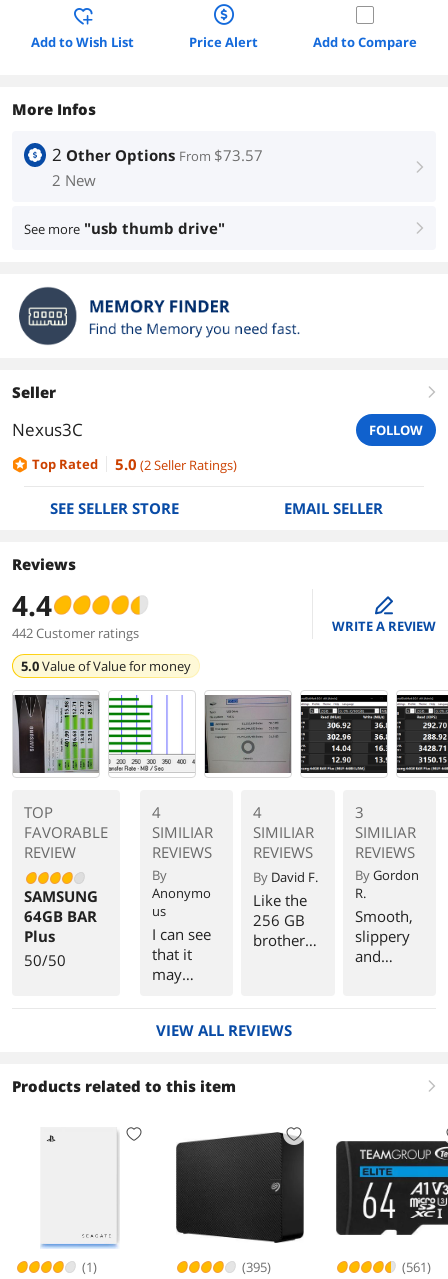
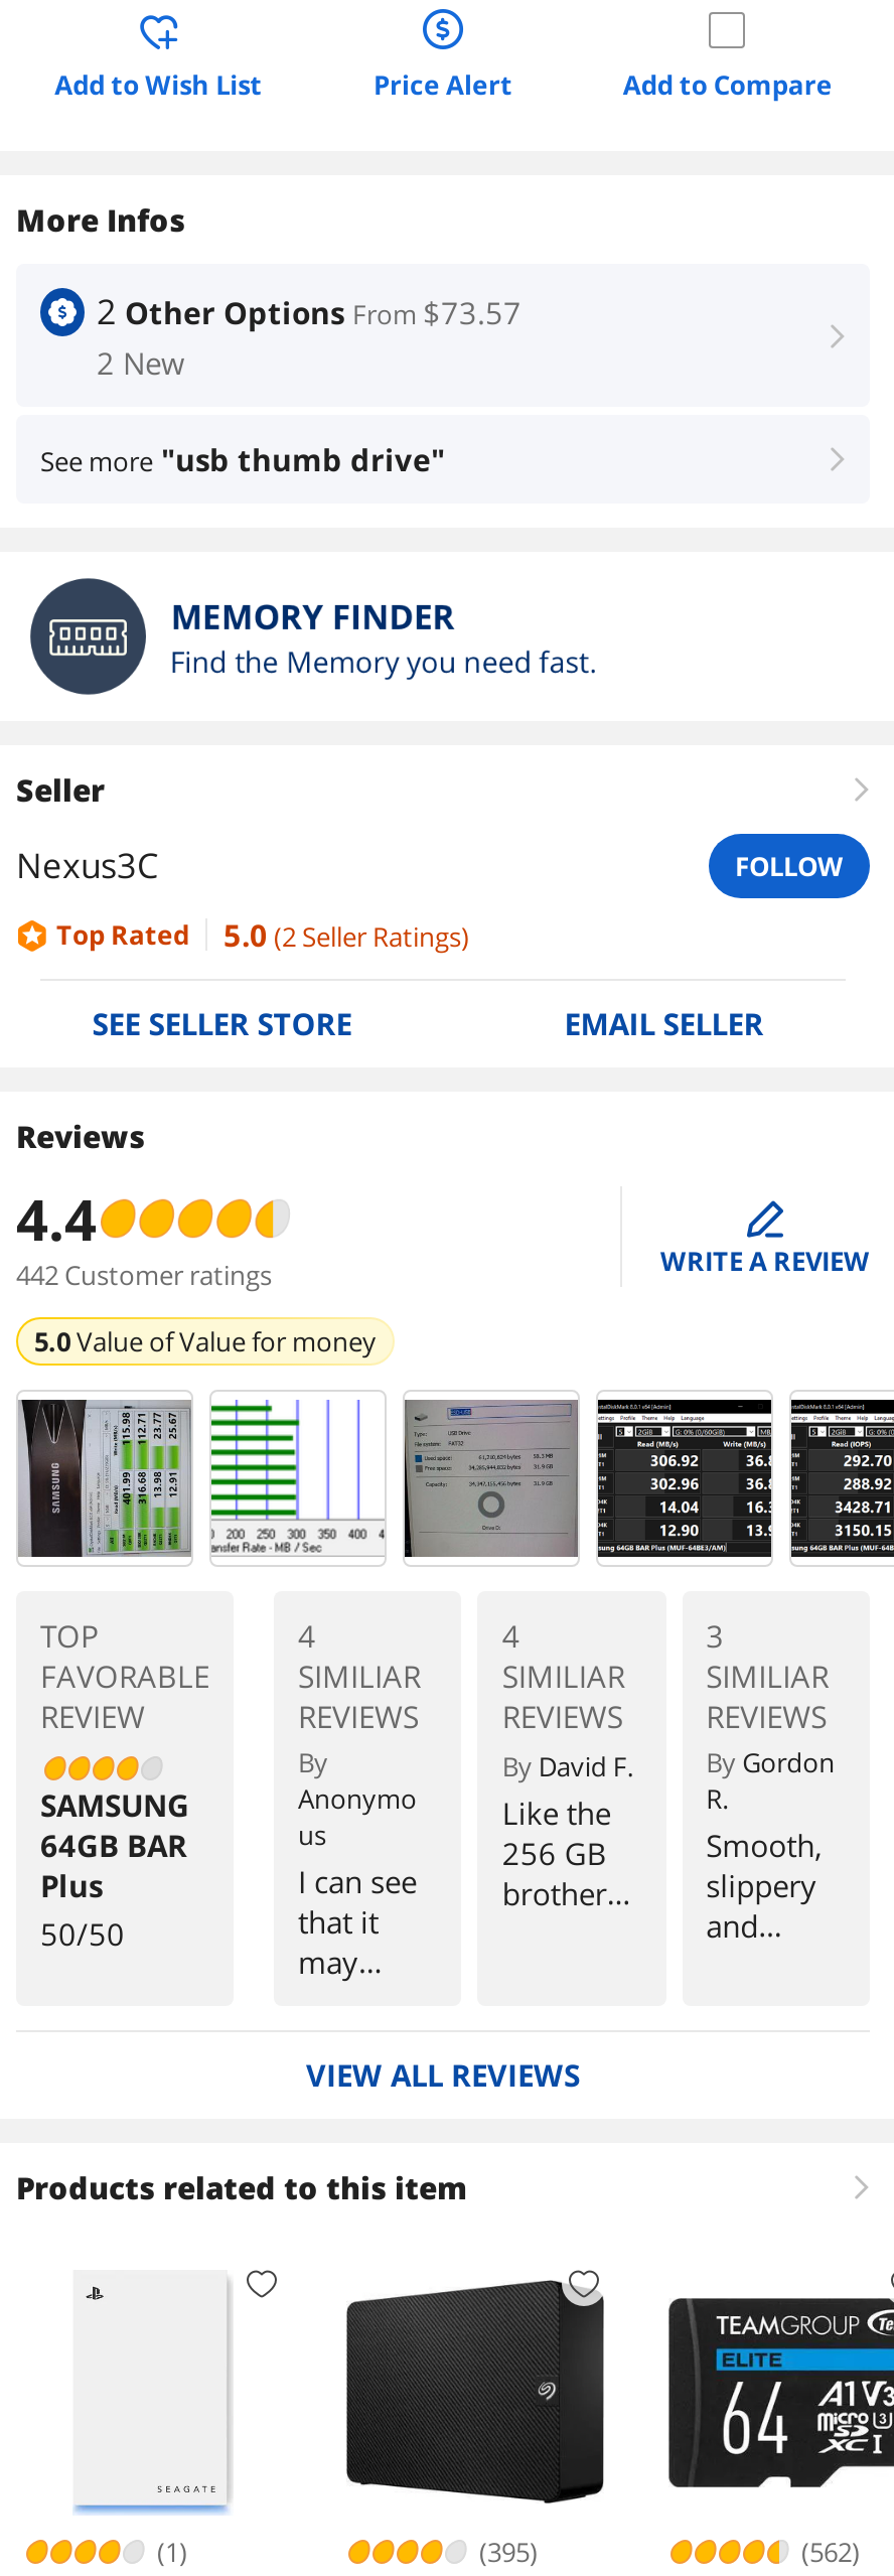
[402,1258,431,1276] (561) -> [801,2533,860,2569] (562)

